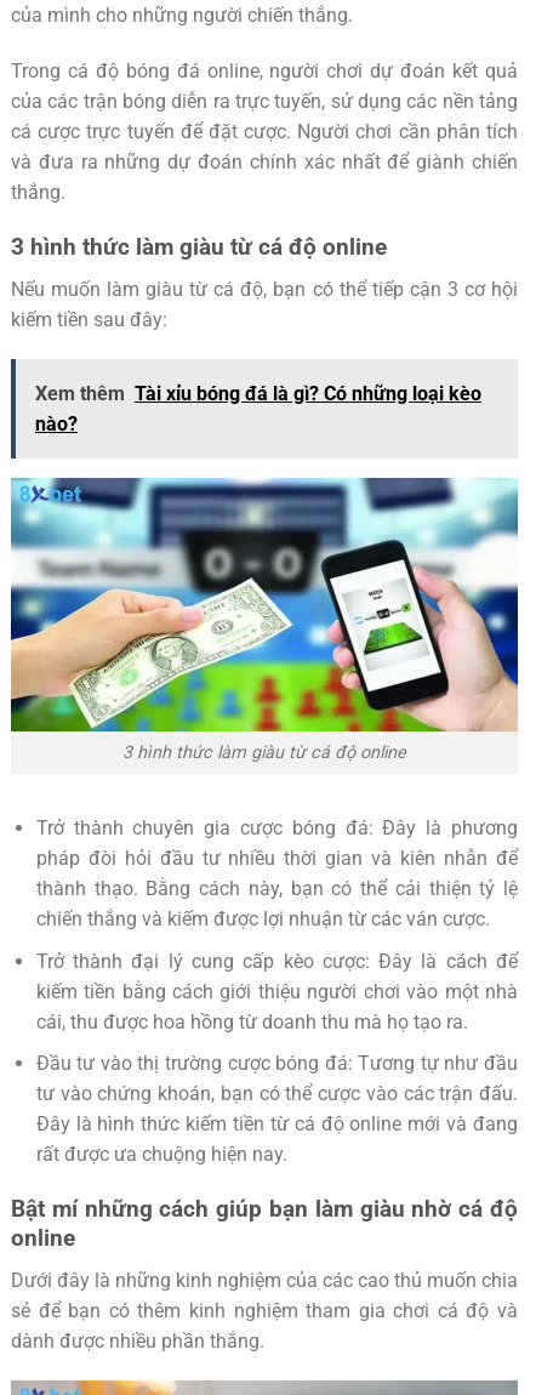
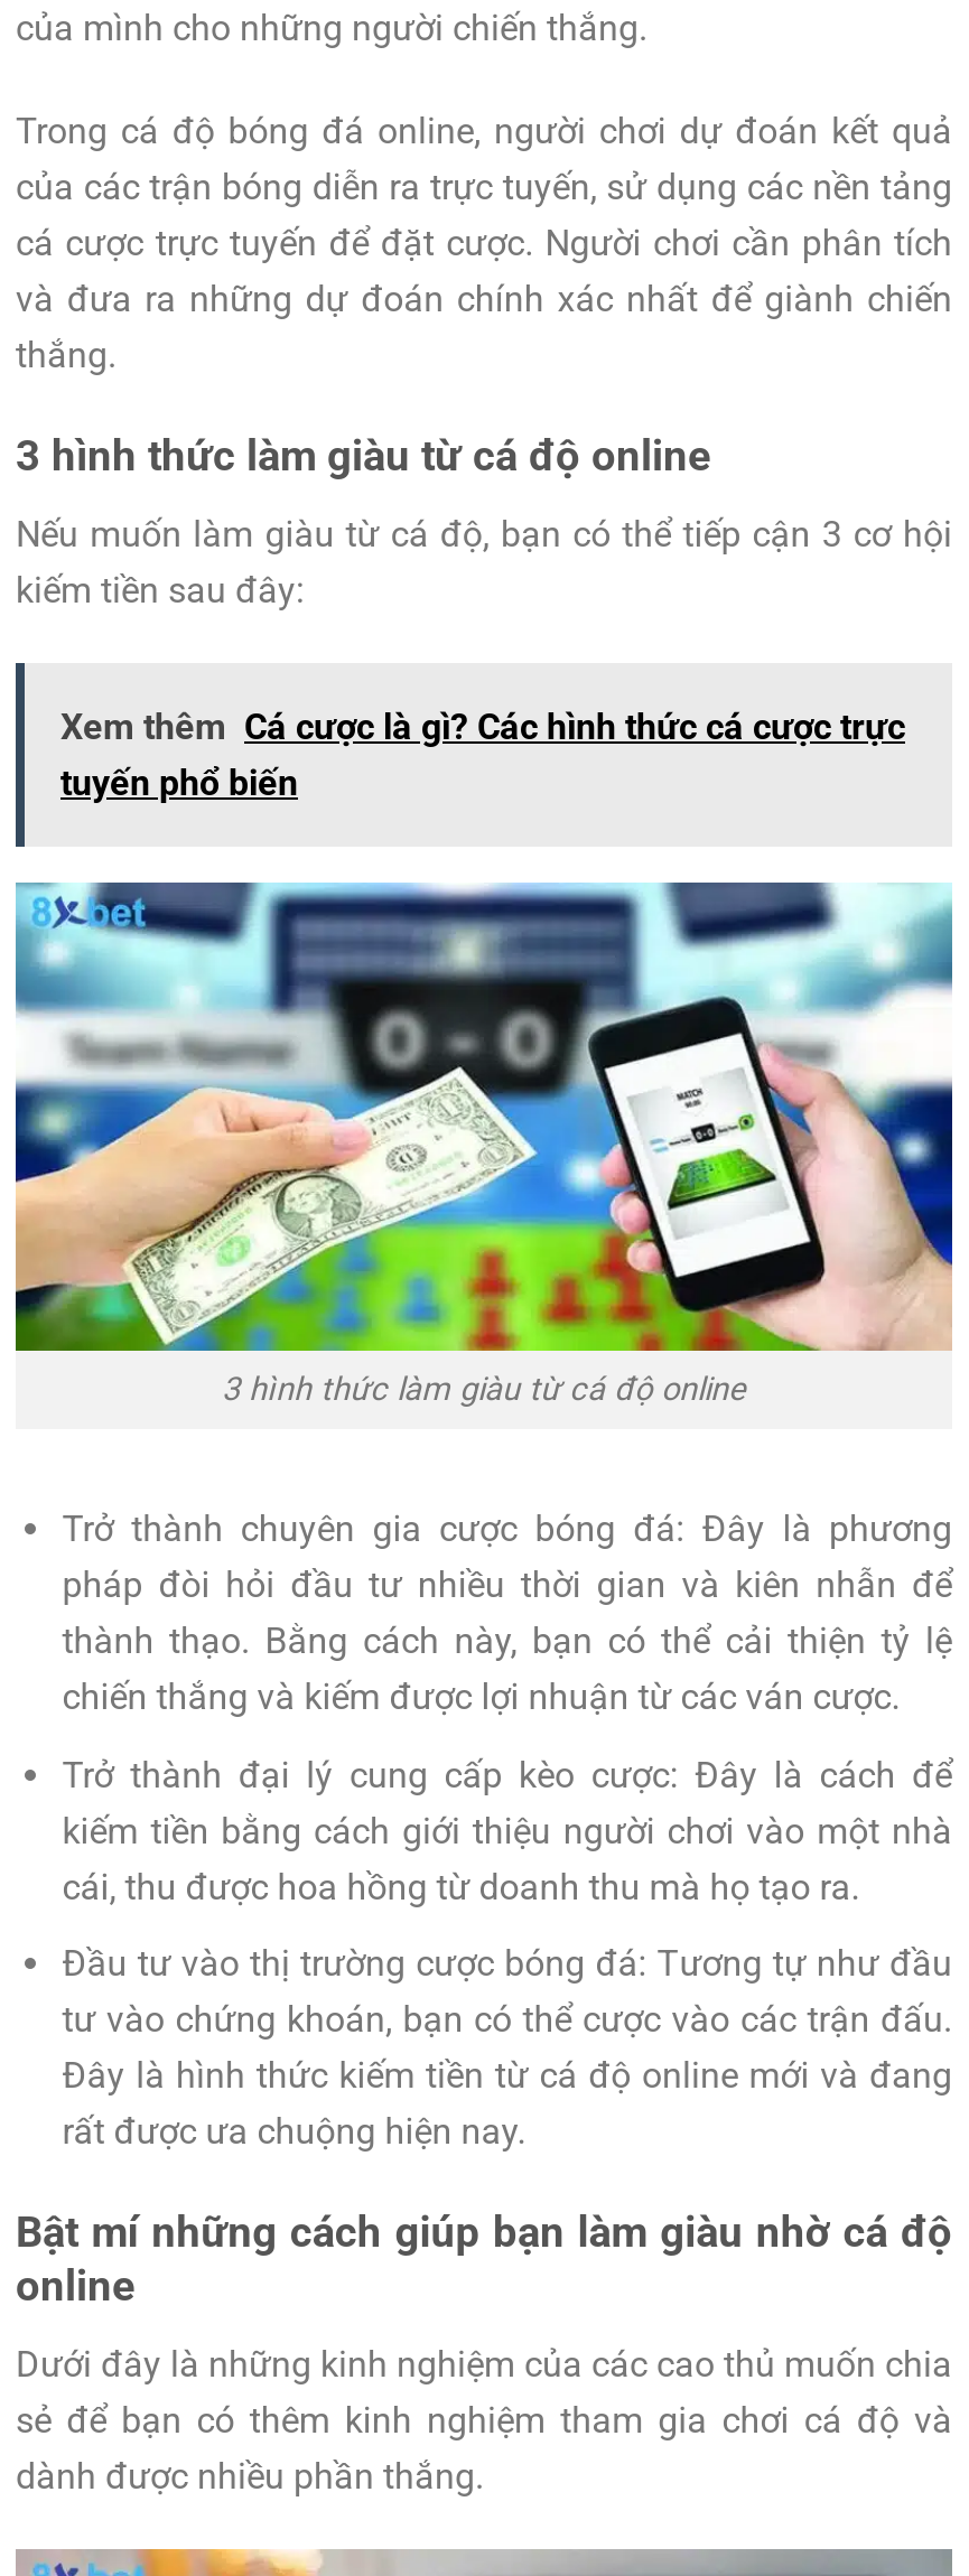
[35,383,481,436] Xem thêm Tài xỉu bóng đá là gì? Có những loại kèo | nào? -> [60,707,905,805] Xem thêm Cá cược là gì? Các hình thức cá cược trực | tuyến phổ biến

